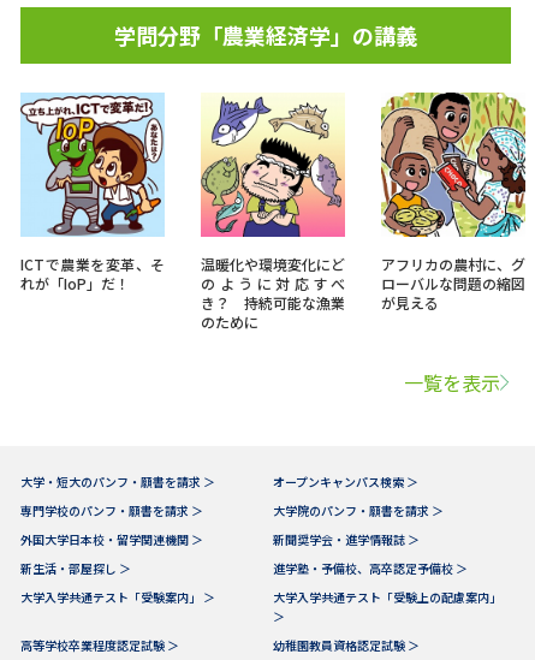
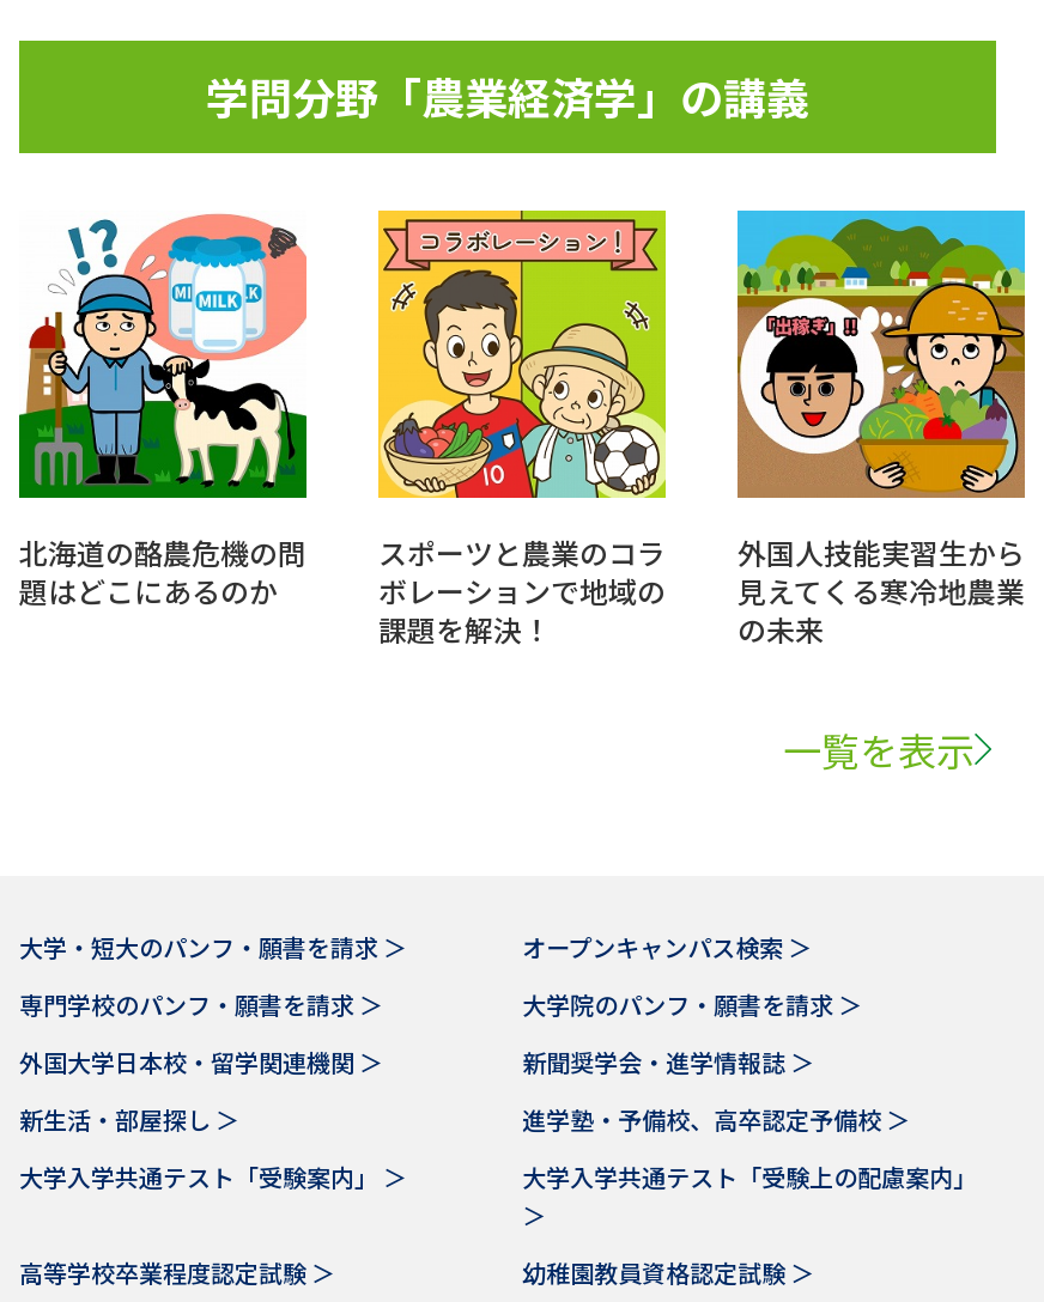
[19,93,165,293] [image] | ICTで農業を変革、そ | れが「IoP」だ！ -> [17,213,309,610] [image] | 北海道の酪農危機の問 | 題はどこにあるのか
[200,94,346,332] [image] | 温暖化や環境変化にど | のように対応すべ | き？ 持続可能な漁業 | のために -> [376,208,668,649] [image] | スポーツと農業のコラ | ボレーションで地域の | 課題を解決！
[380,91,527,313] [image] | アフリカの農村に、グ | ローバルな問題の縮図 | が見える -> [735,208,1027,649] [image] | 外国人技能実習生から | 見えてくる寒冷地農業 | の未来

